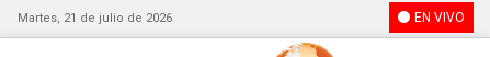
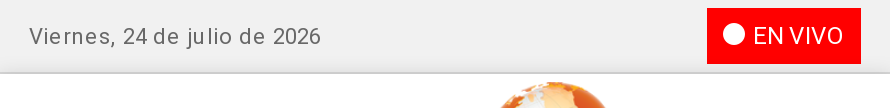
[18,10,172,25] Martes, 21 de julio de 2026 -> [29,23,321,49] Viernes, 24 de julio de 2026

